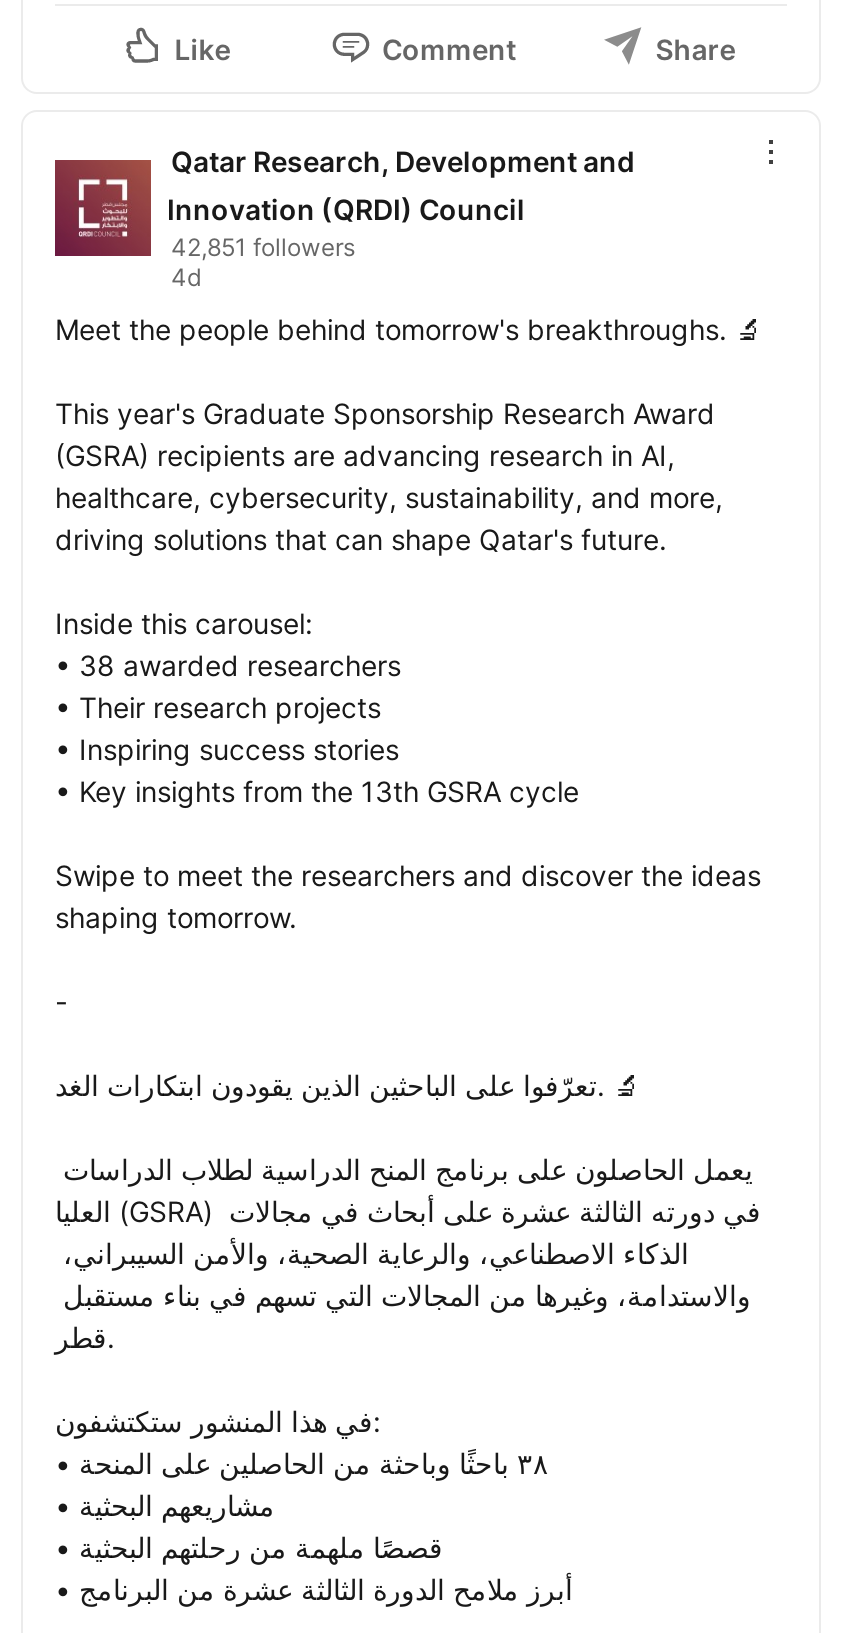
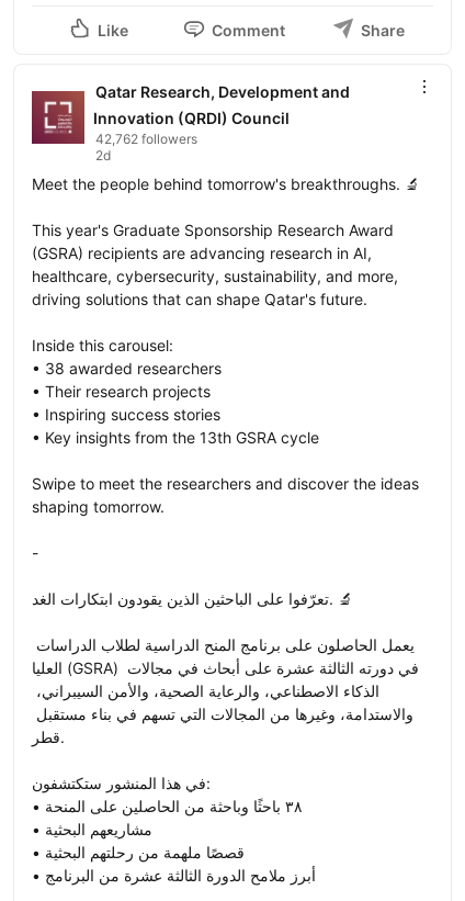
[171,233,355,293] 42,851 followers | 4d -> [95,131,197,164] 42,762 followers | 2d

